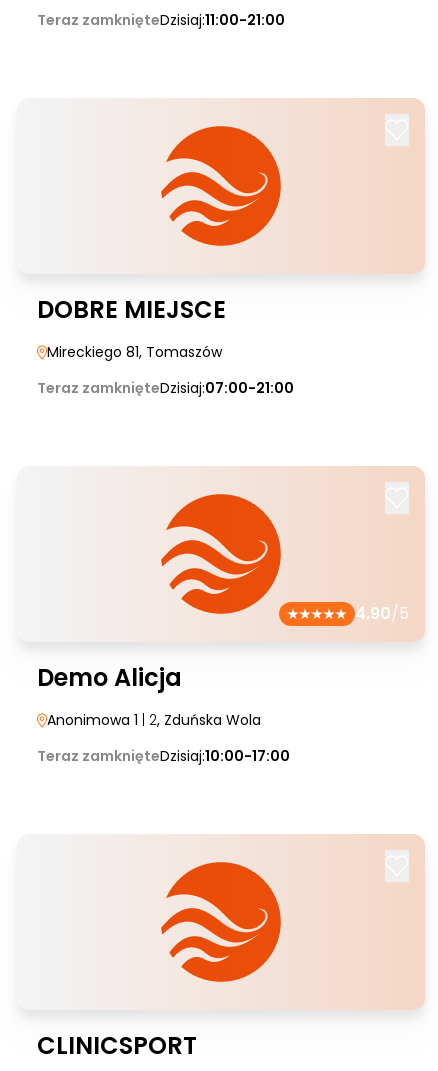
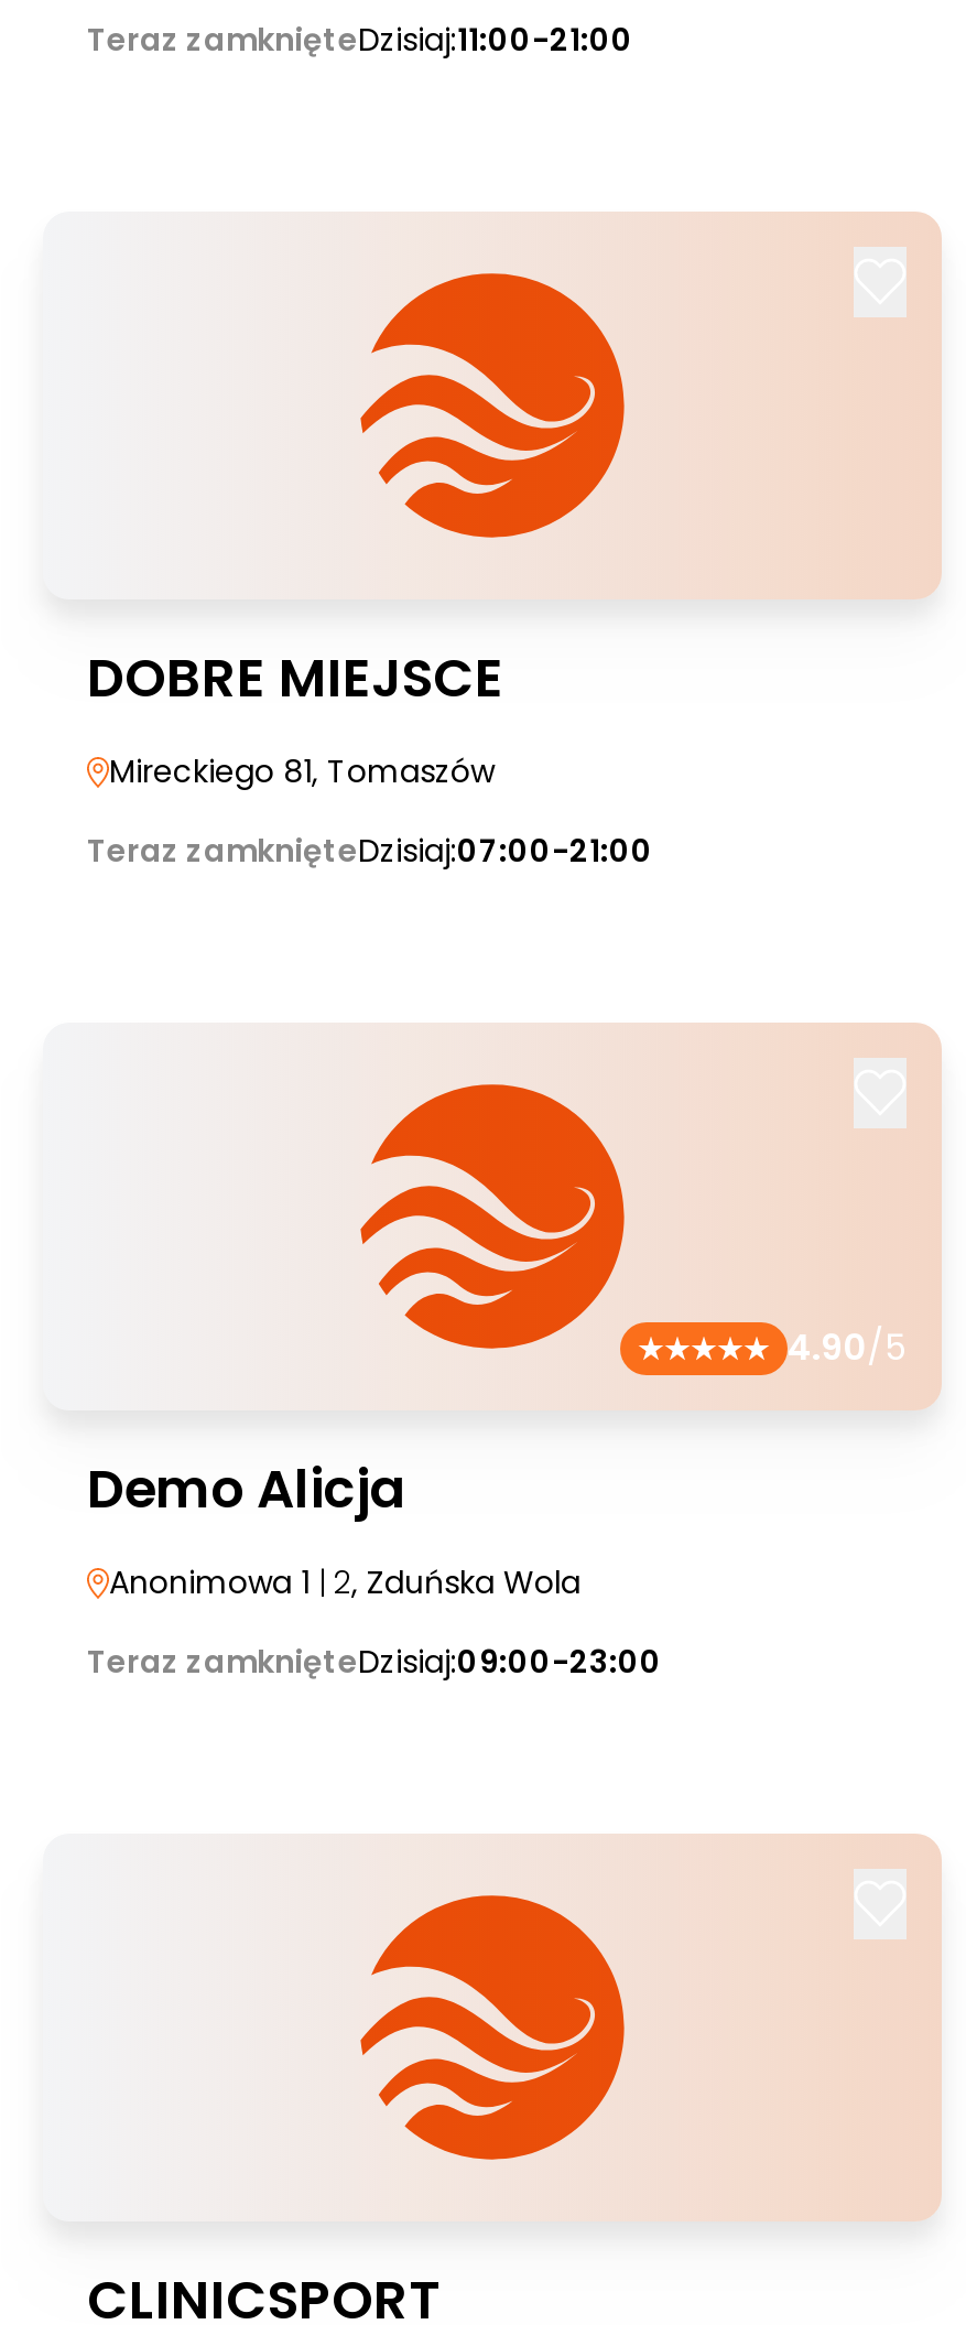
[37,746,290,766] Teraz zamknięteDzisiaj:10:00-17:00 -> [87,1640,662,1684] Teraz zamknięteDzisiaj:09:00-23:00

